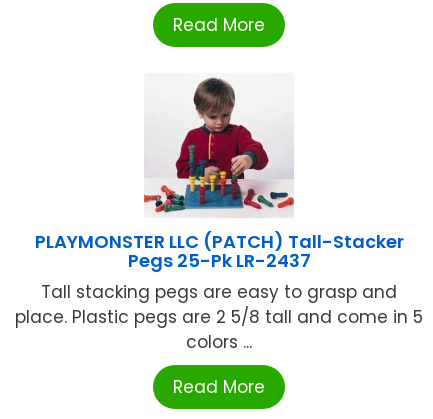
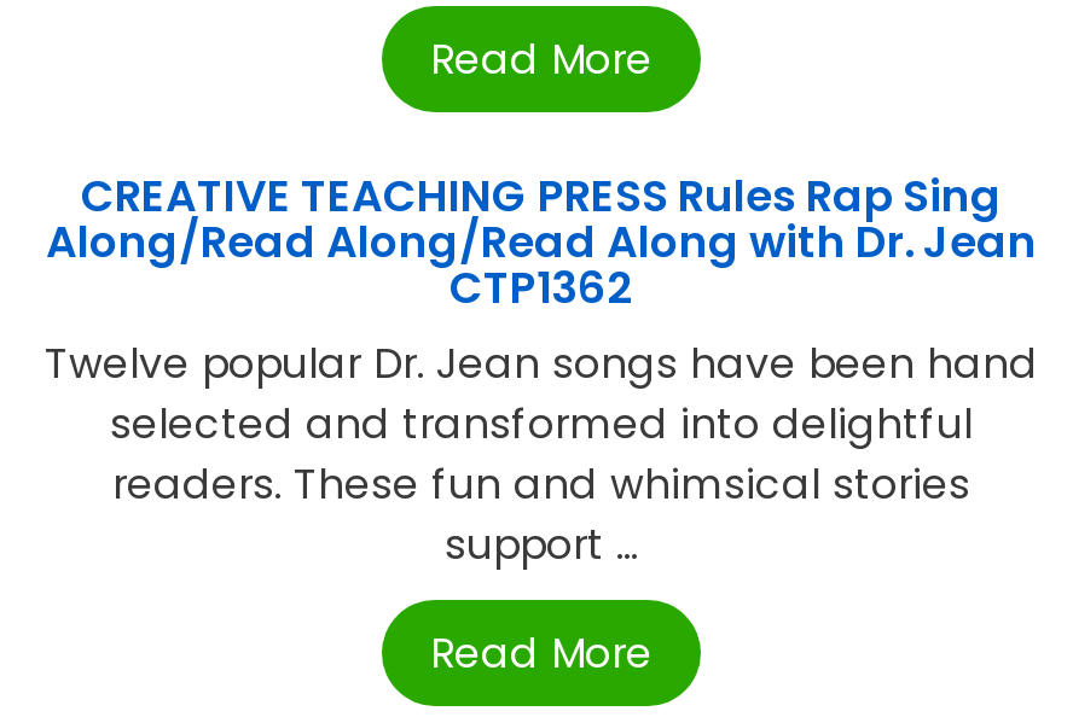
[15,229,423,354] PLAYMONSTER LLC (PATCH) Tall-Stacker | Pegs 25-Pk LR-2437 | Tall stacking pegs are easy to grasp and | place. Plastic pegs are 2 5/8 tall and come in 5 | colors ... -> [45,166,1038,574] CREATIVE TEACHING PRESS Rules Rap Sing | Along/Read Along/Read Along with Dr. Jean | CTP1362 | Twelve popular Dr. Jean songs have been hand | selected and transformed into delightful | readers. These fun and whimsical stories | support ...

